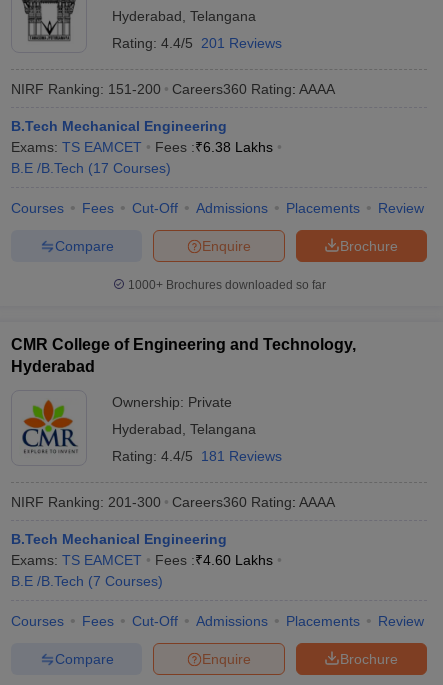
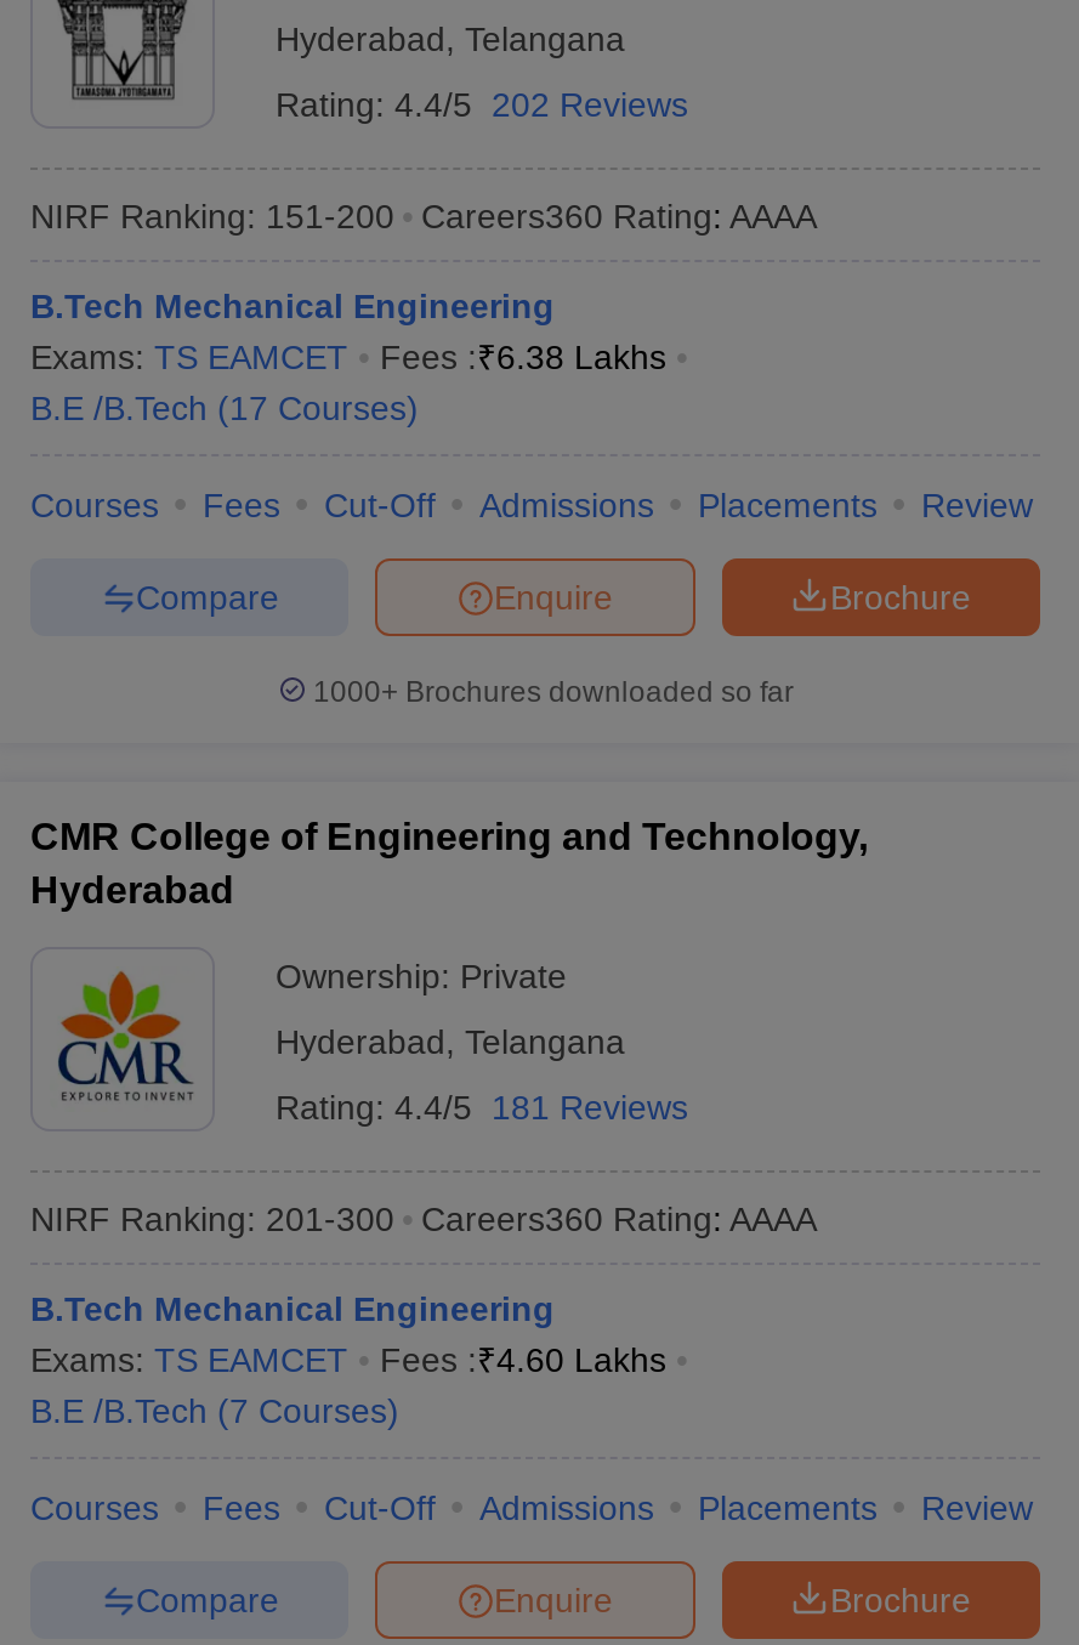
[112,35,282,51] Rating: 4.4/5 201 Reviews -> [276,85,688,124] Rating: 4.4/5 202 Reviews

